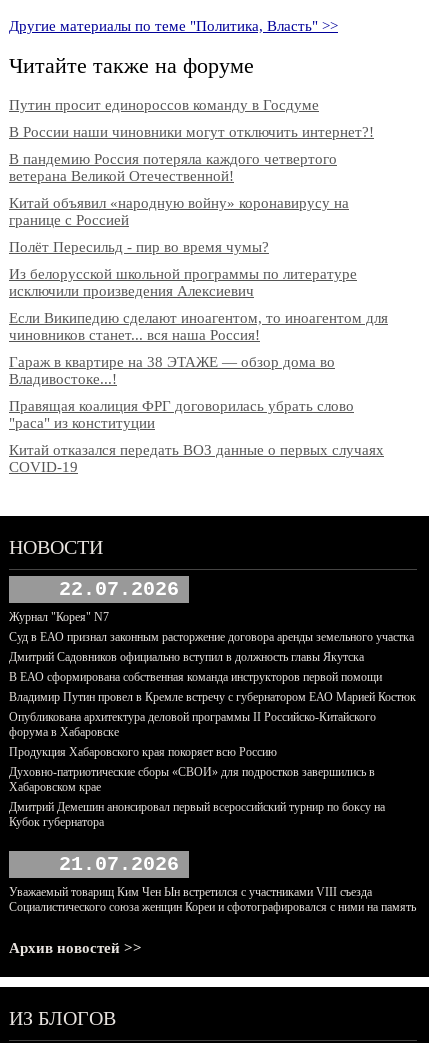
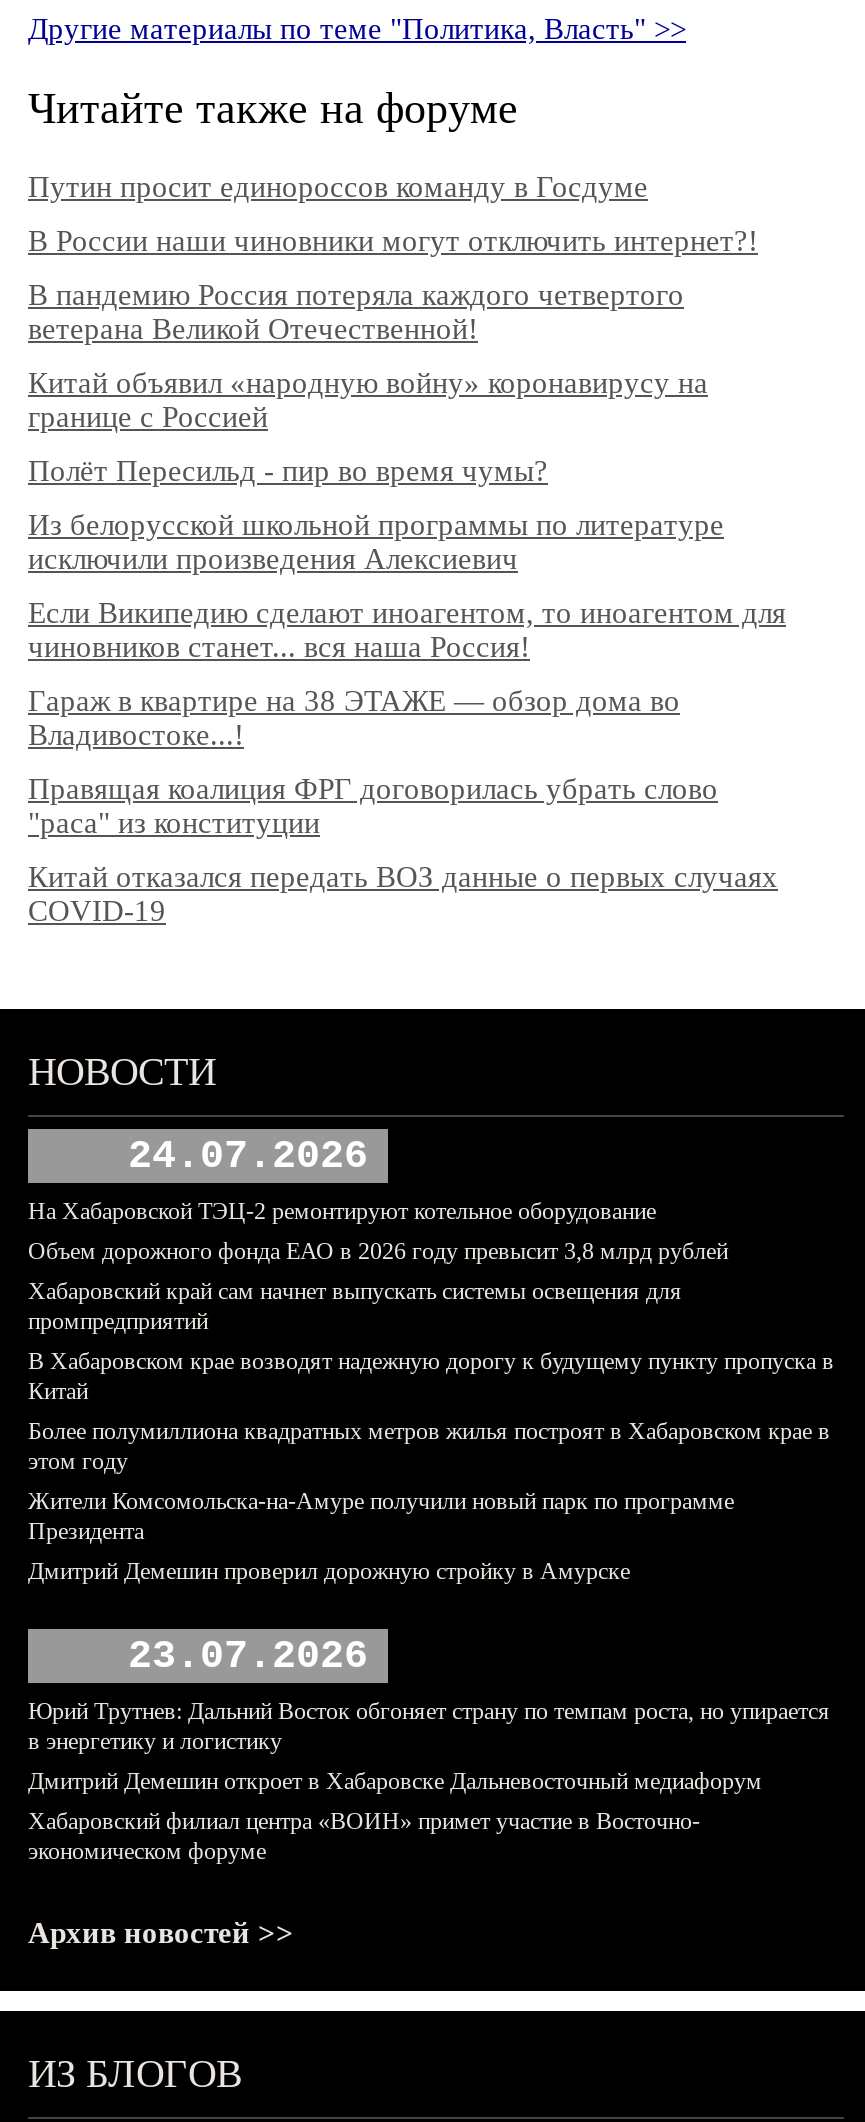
[9,578,416,829] 22.07.2026 | Журнал "Корея" N7 | Суд в ЕАО признал законным расторжение договора аренды земельного участка | Дмитрий Садовников официально вступил в должность главы Якутска | В ЕАО сформирована собственная команда инструкторов первой помощи | Владимир Путин провел в Кремле встречу с губернатором ЕАО Марией Костюк | Опубликована архитектура деловой программы II Российско-Китайского | форума в Хабаровске | Продукция Хабаровского края покоряет всю Россию | Духовно-патриотические сборы «СВОИ» для подростков завершились в | Хабаровском крае | Дмитрий Демешин анонсировал первый всероссийский турнир по боксу на | Кубок губернатора -> [28,1133,834,1585] 24.07.2026 | На Хабаровской ТЭЦ-2 ремонтируют котельное оборудование | Объем дорожного фонда ЕАО в 2026 году превысит 3,8 млрд рублей | Хабаровский край сам начнет выпускать системы освещения для | промпредприятий | В Хабаровском крае возводят надежную дорогу к будущему пункту пропуска в | Китай | Более полумиллиона квадратных метров жилья построят в Хабаровском крае в | этом году | Жители Комсомольска-на-Амуре получили новый парк по программе | Президента | Дмитрий Демешин проверил дорожную стройку в Амурске
[9,853,416,914] 21.07.2026 | Уважаемый товарищ Ким Чен Ын встретился с участниками VIII съезда | Социалистического союза женщин Кореи и сфотографировался с ними на память -> [28,1633,830,1865] 23.07.2026 | Юрий Трутнев: Дальний Восток обгоняет страну по темпам роста, но упирается | в энергетику и логистику | Дмитрий Демешин откроет в Хабаровске Дальневосточный медиафорум | Хабаровский филиал центра «ВОИН» примет участие в Восточно- | экономическом форуме

